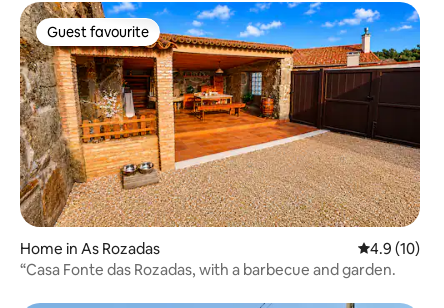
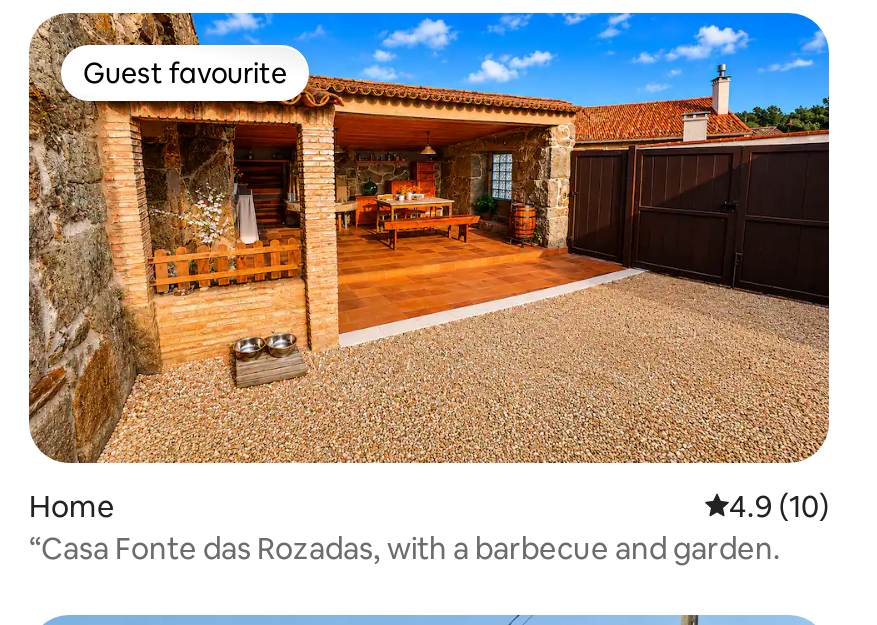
[20,239,160,258] Home in As Rozadas -> [29,487,115,525] Home

